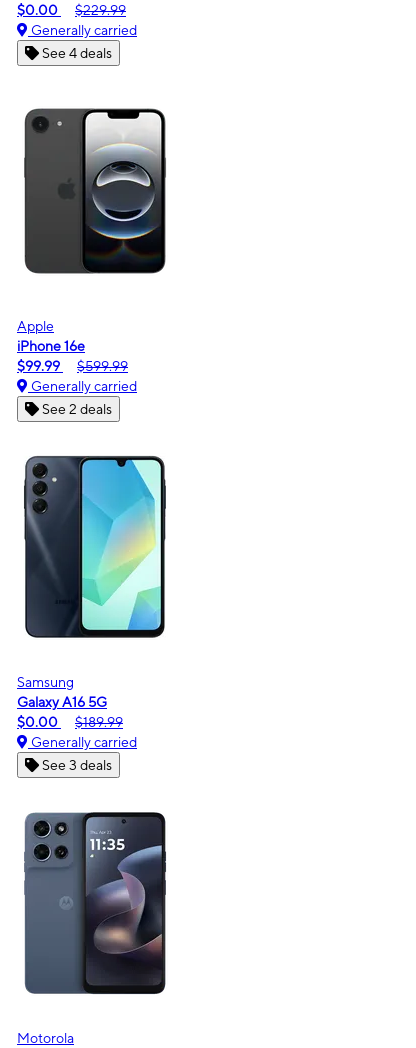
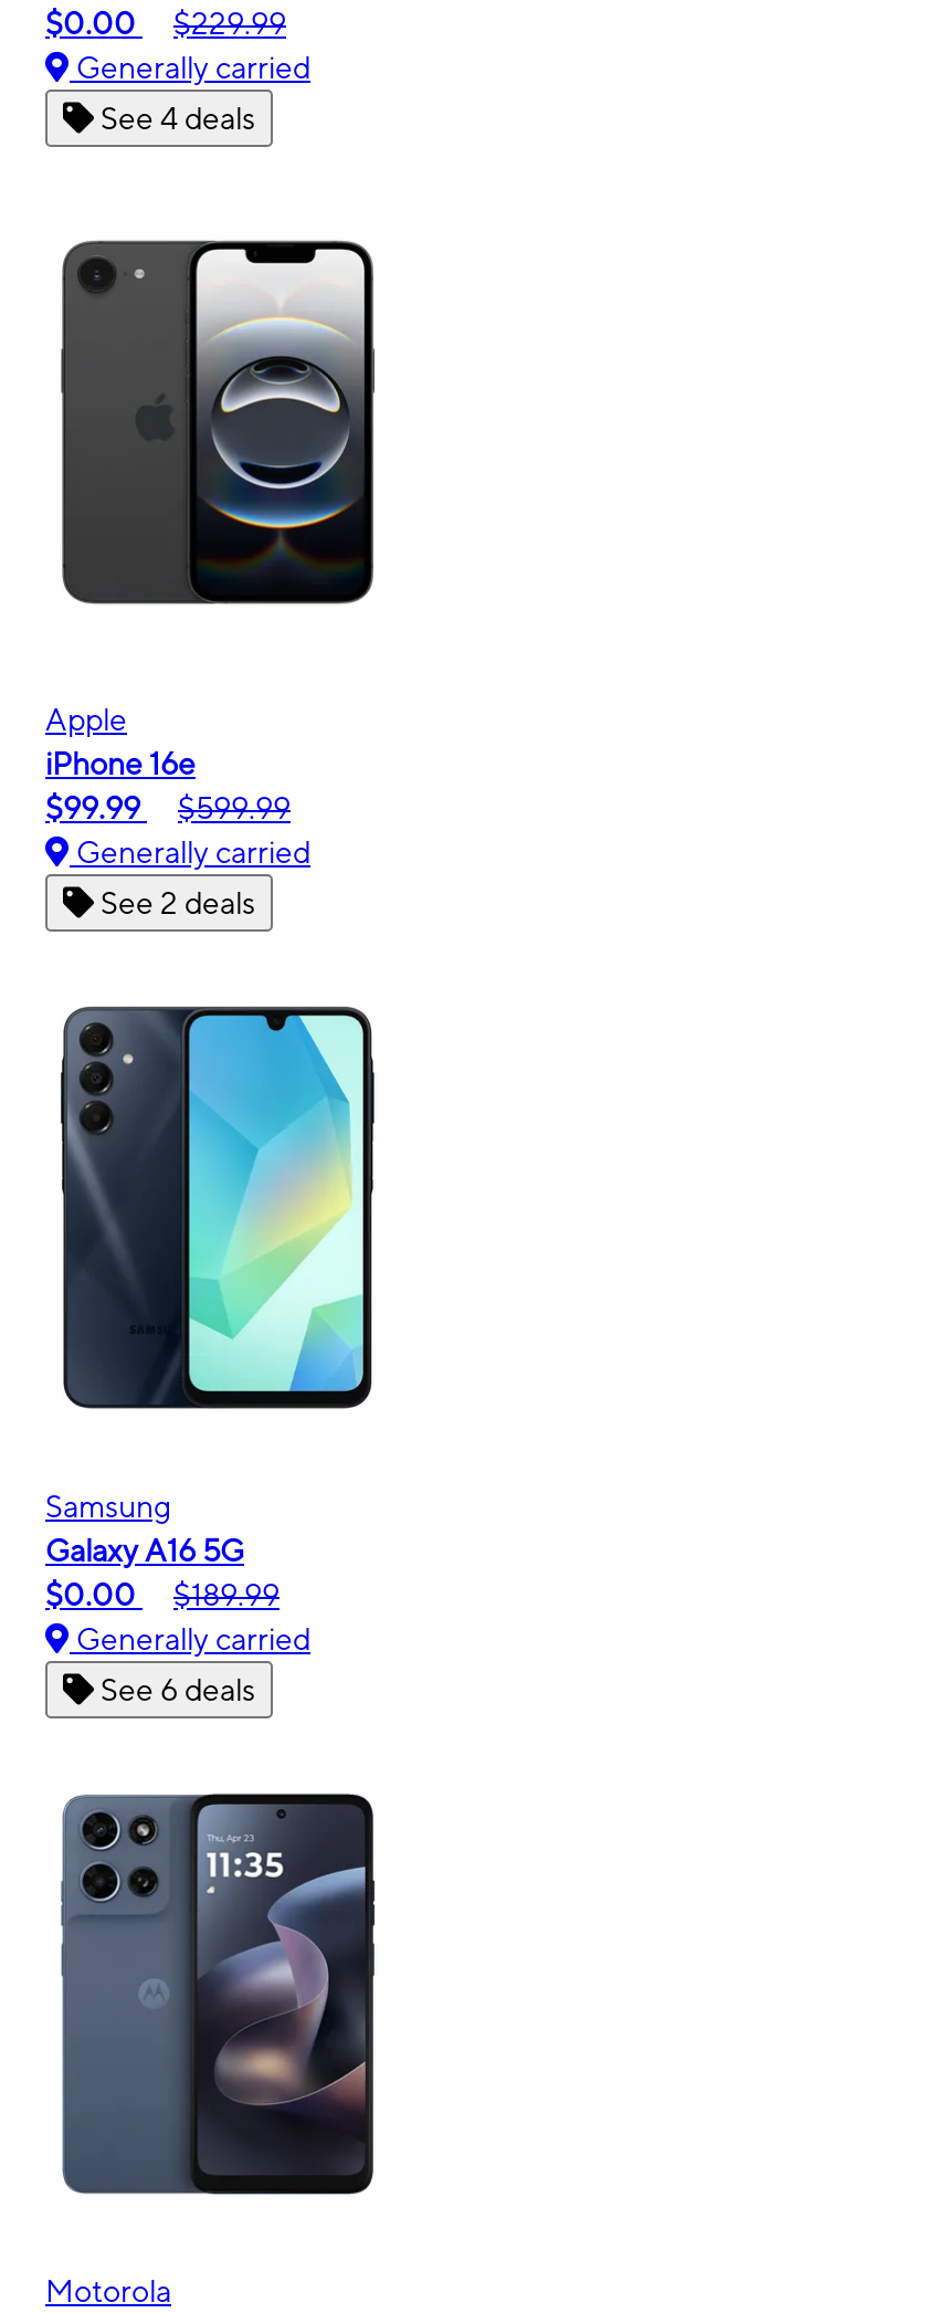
[42,757,112,773] See 3 deals -> [101,1671,255,1706] See 6 deals

